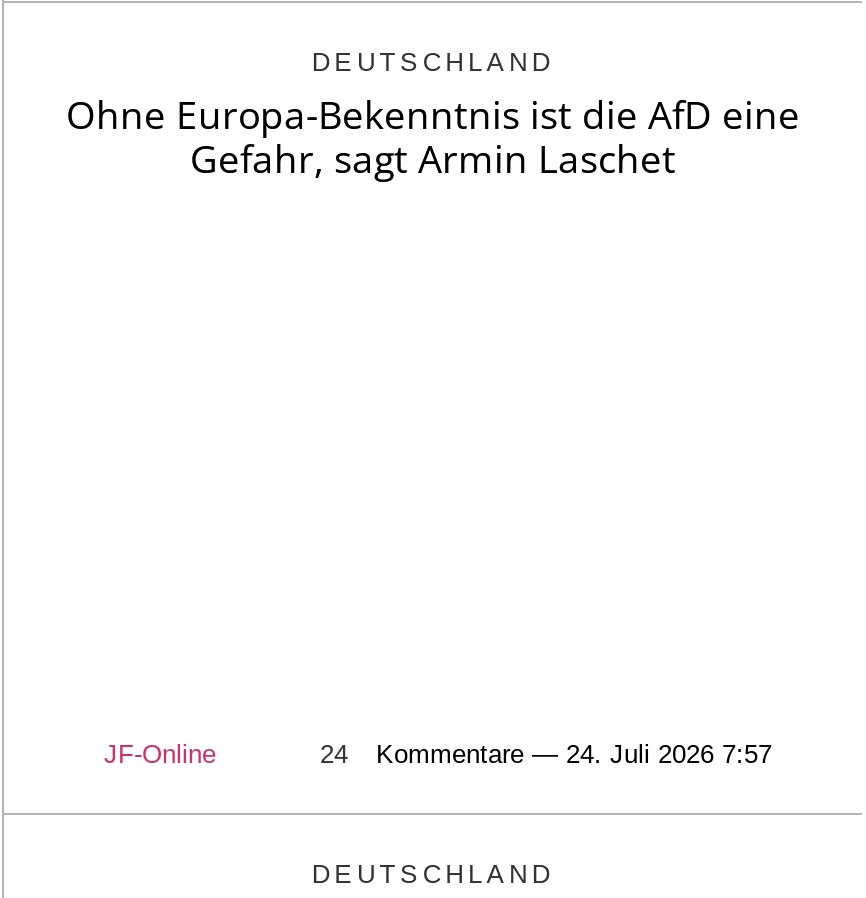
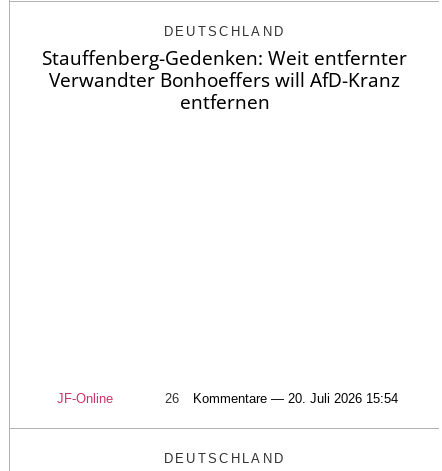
[66,90,800,186] Ohne Europa-Bekenntnis ist die AfD eine | Gefahr, sagt Armin Laschet -> [42,45,407,115] Stauffenberg-Gedenken: Weit entfernter | Verwandter Bonhoeffers will AfD-Kranz | entfernen
[312,739,348,769] 24 -> [160,391,178,406] 26
[376,739,772,769] Kommentare — 24. Juli 2026 7:57 -> [192,391,397,406] Kommentare — 20. Juli 2026 15:54

